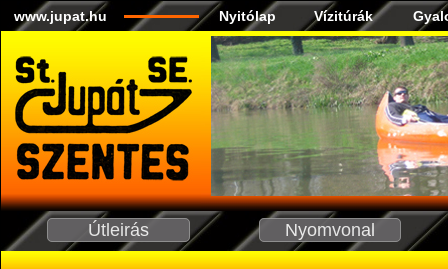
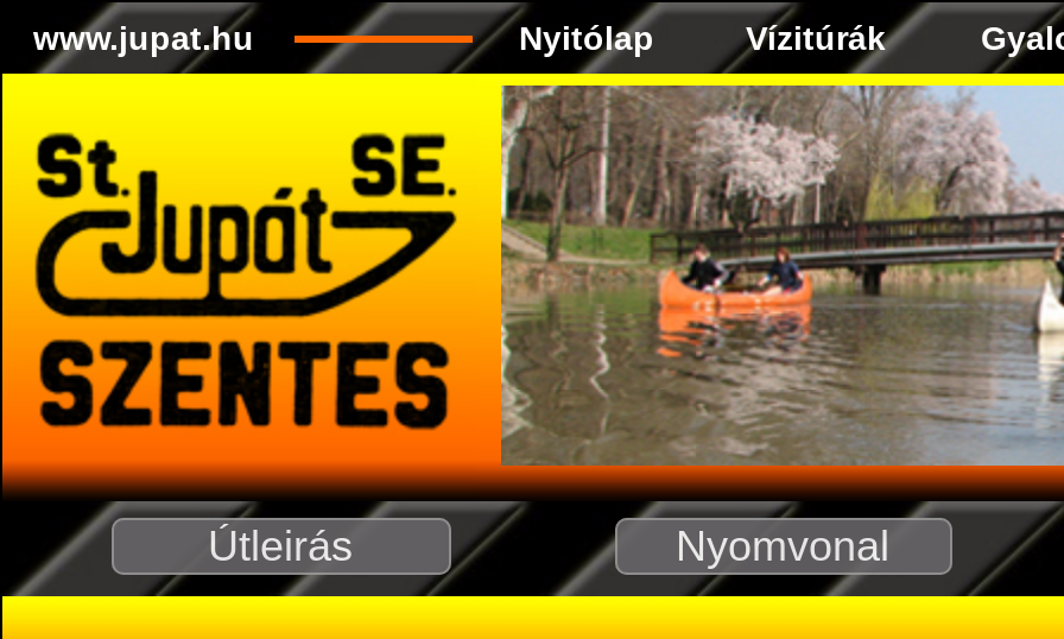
[210,35,445,196] [image] -> [499,83,1057,466] [image]

